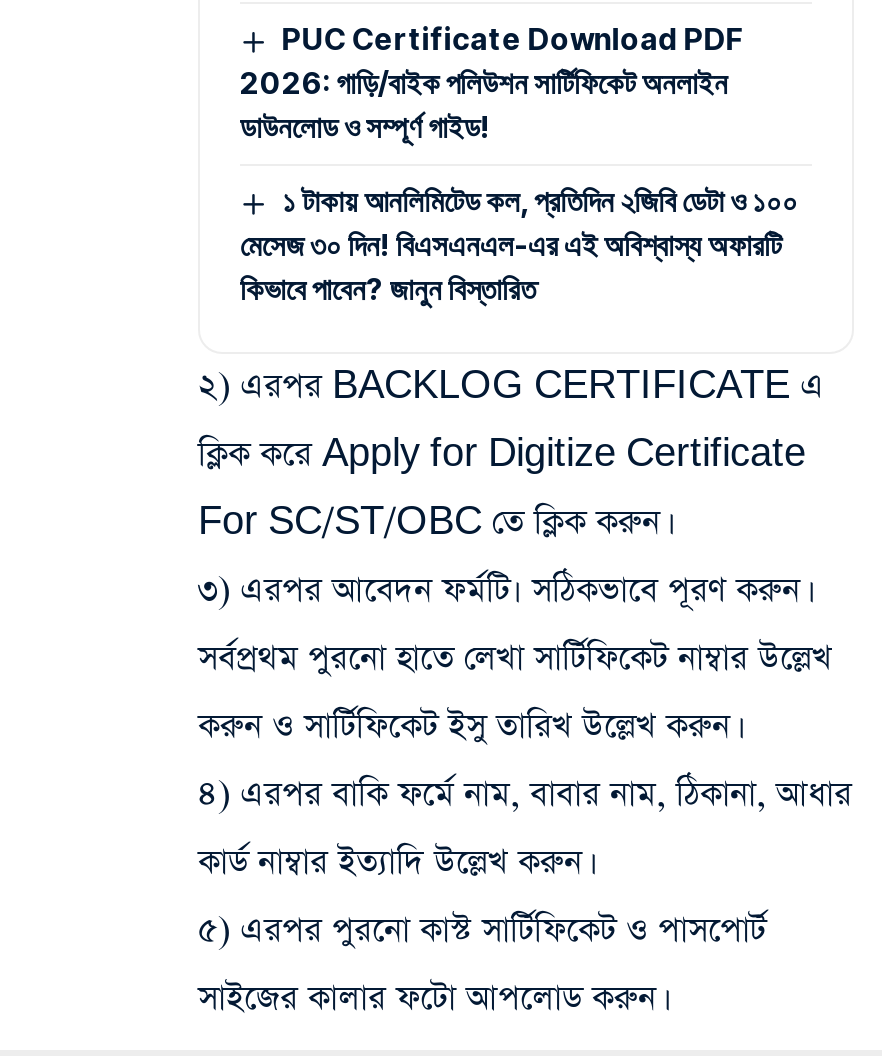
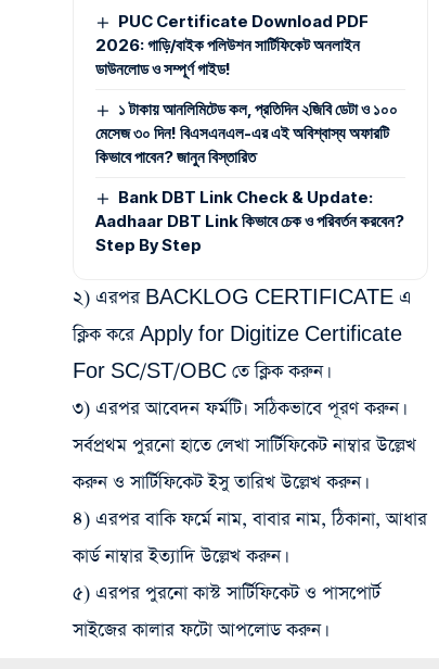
none -> [95,187,404,255] Bank DBT Link Check & Update: | Aadhaar DBT Link কিভাবে চেক ও পরিবর্তন করবেন? | Step By Step

